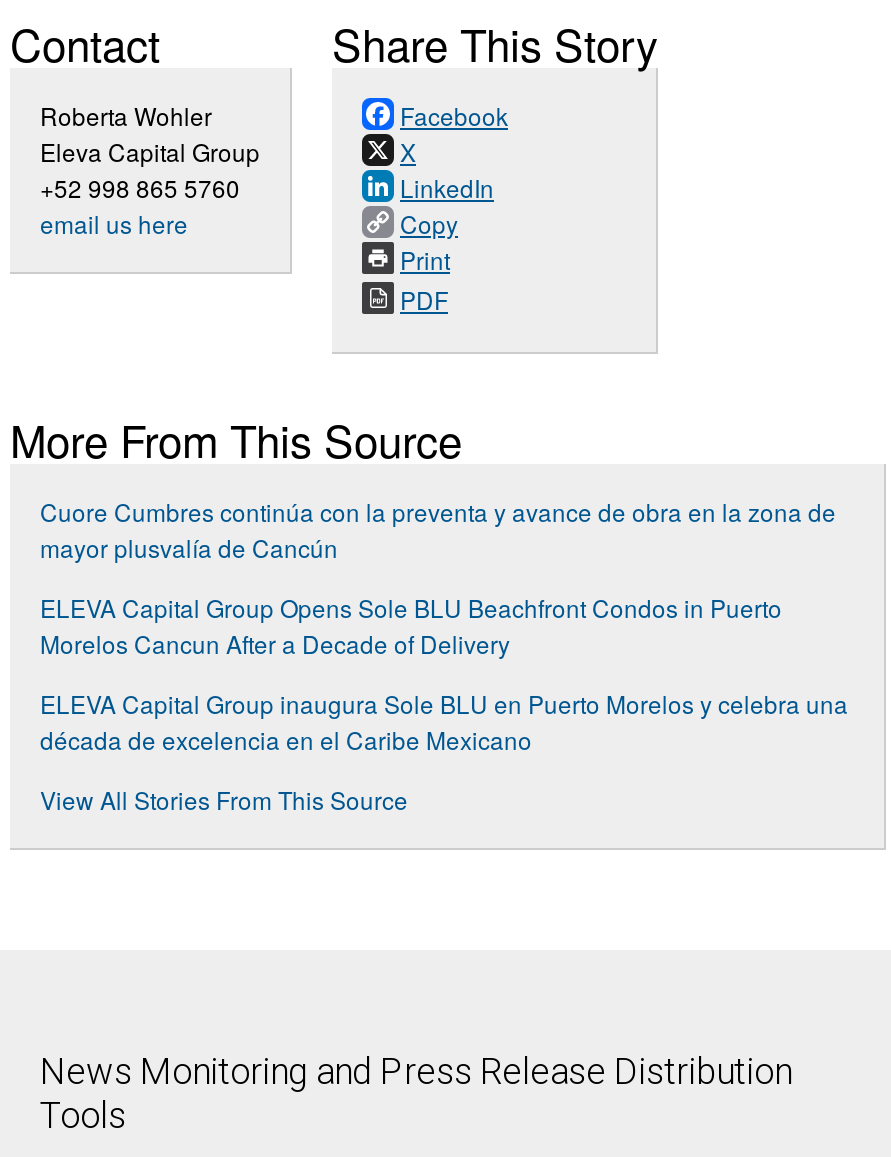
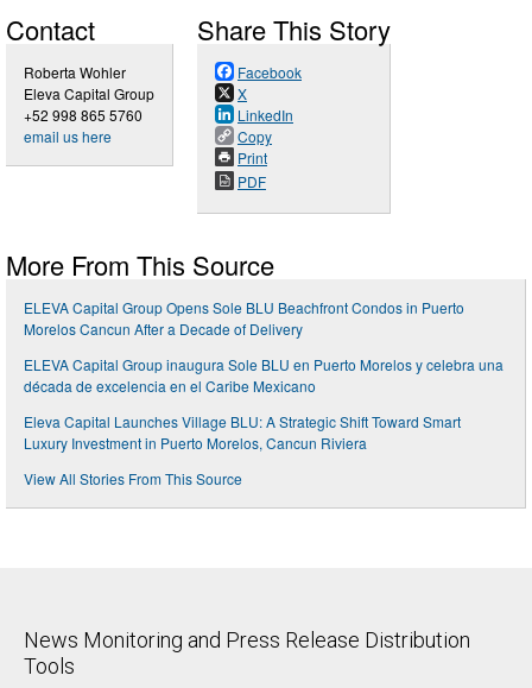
[40,495,836,565] Cuore Cumbres continúa con la preventa y avance de obra en la zona de | mayor plusvalía de Cancún -> none
moved [40,591,848,757] -> [24,297,503,395]: ELEVA Capital Group Opens Sole BLU Beachfront Condos in Puerto | Morelos Cancun After a Decade of Delivery | ELEVA Capital Group inaugura Sole BLU en Puerto Morelos y celebra una | década de excelencia en el Caribe Mexicano
none -> [24,411,461,452] Eleva Capital Launches Village BLU: A Strategic Shift Toward Smart | Luxury Investment in Puerto Morelos, Cancun Riviera

